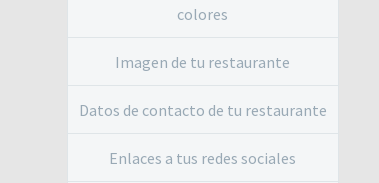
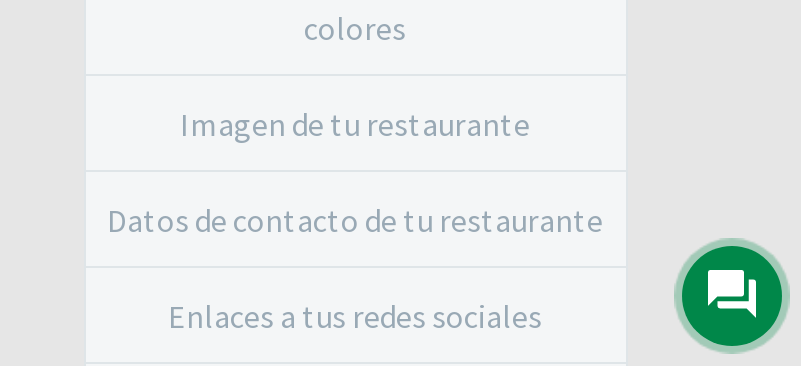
none -> [674,238,790,354] [image]

